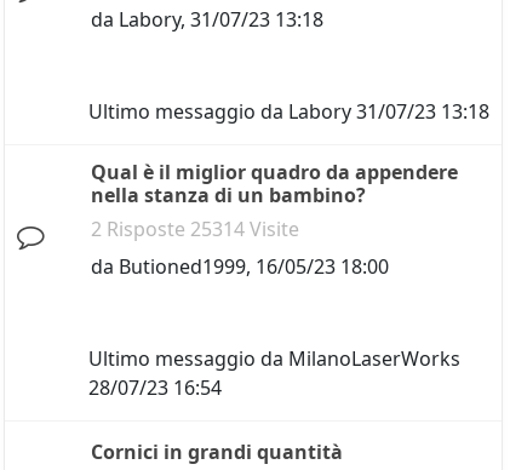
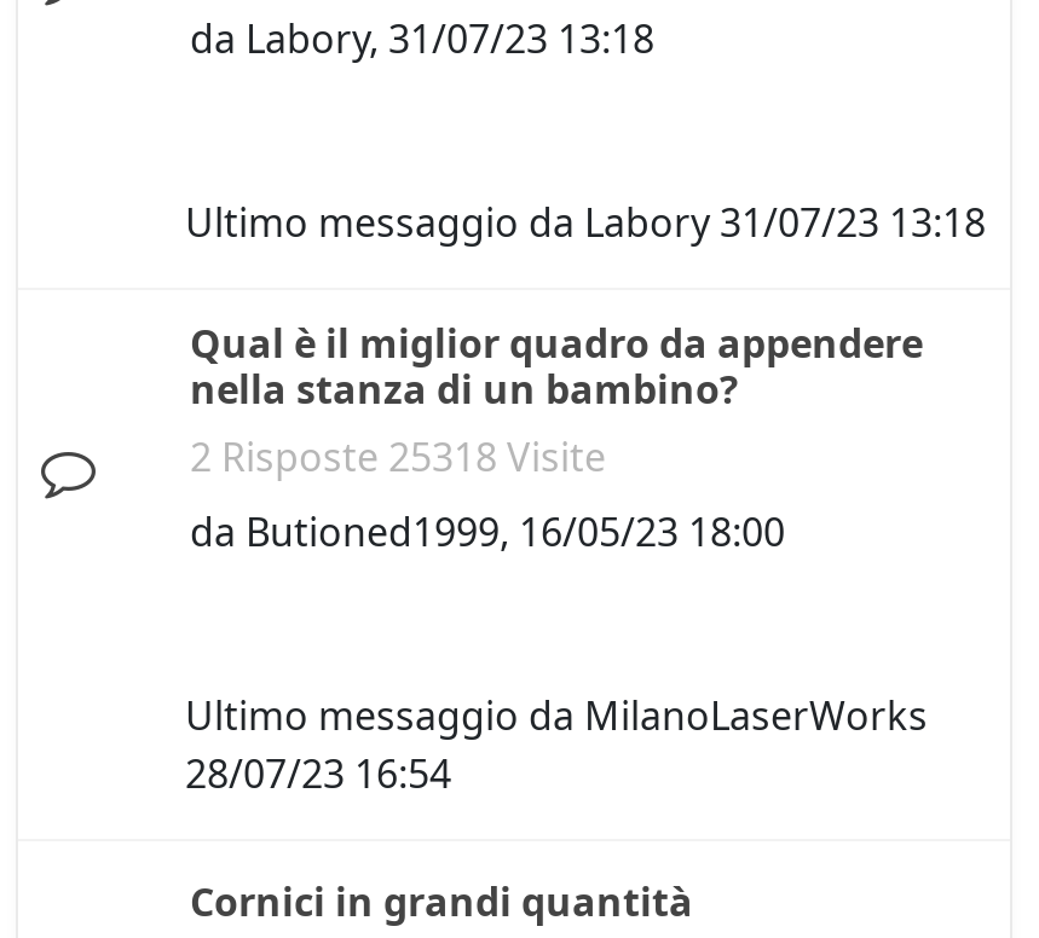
[91,216,299,242] 2 Risposte 25314 Visite -> [190,430,606,484] 2 Risposte 25318 Visite

